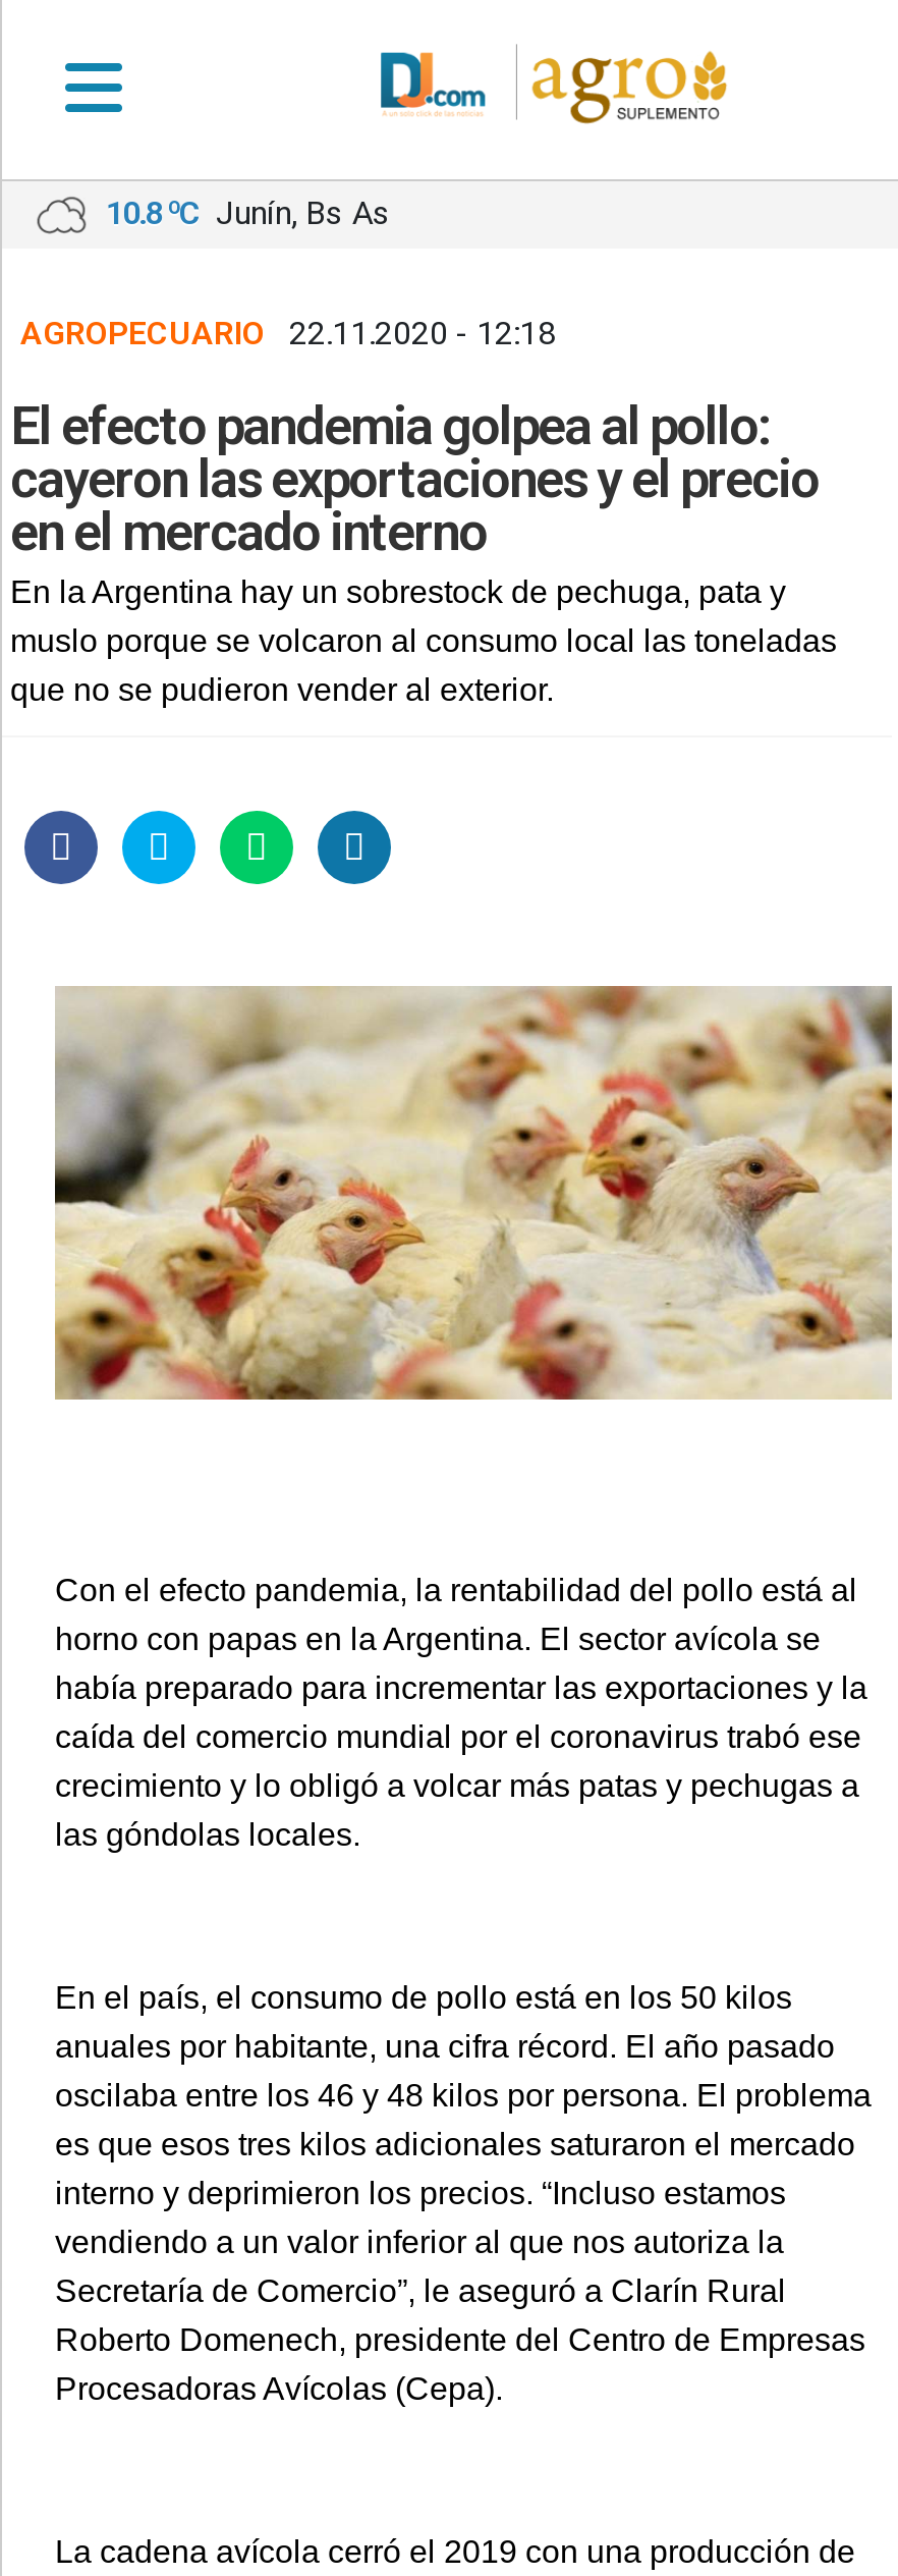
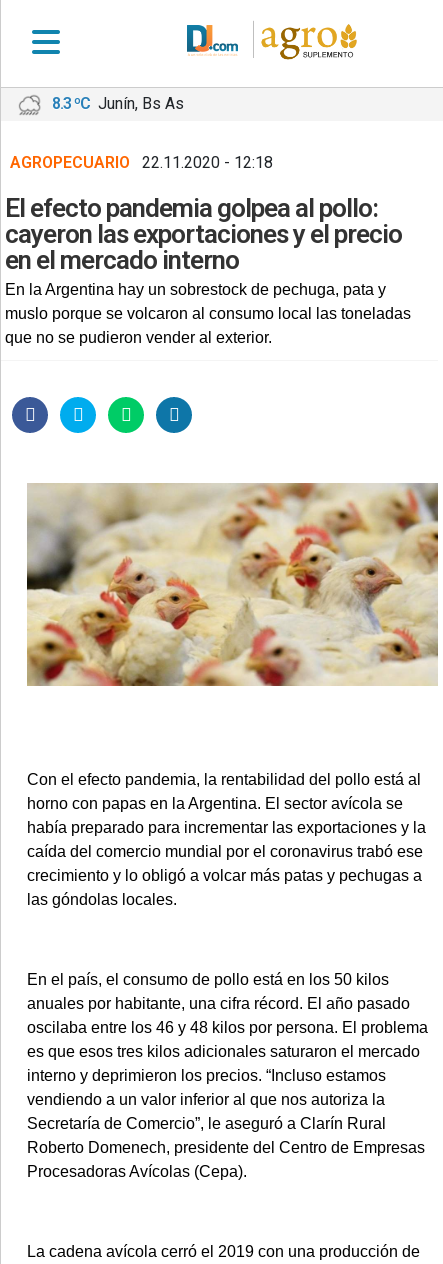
[106,194,391,232] 10.8 ºC Junín, Bs As -> [52,94,184,113] 8.3 ºC Junín, Bs As

